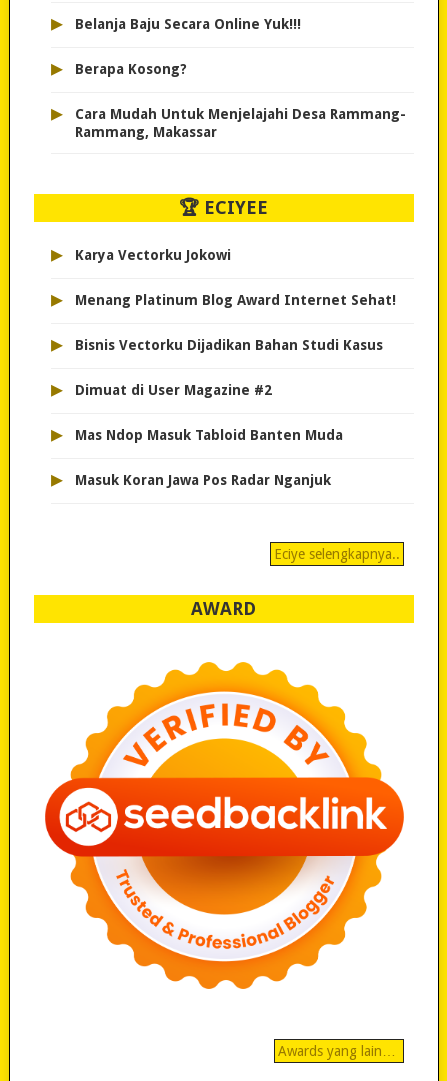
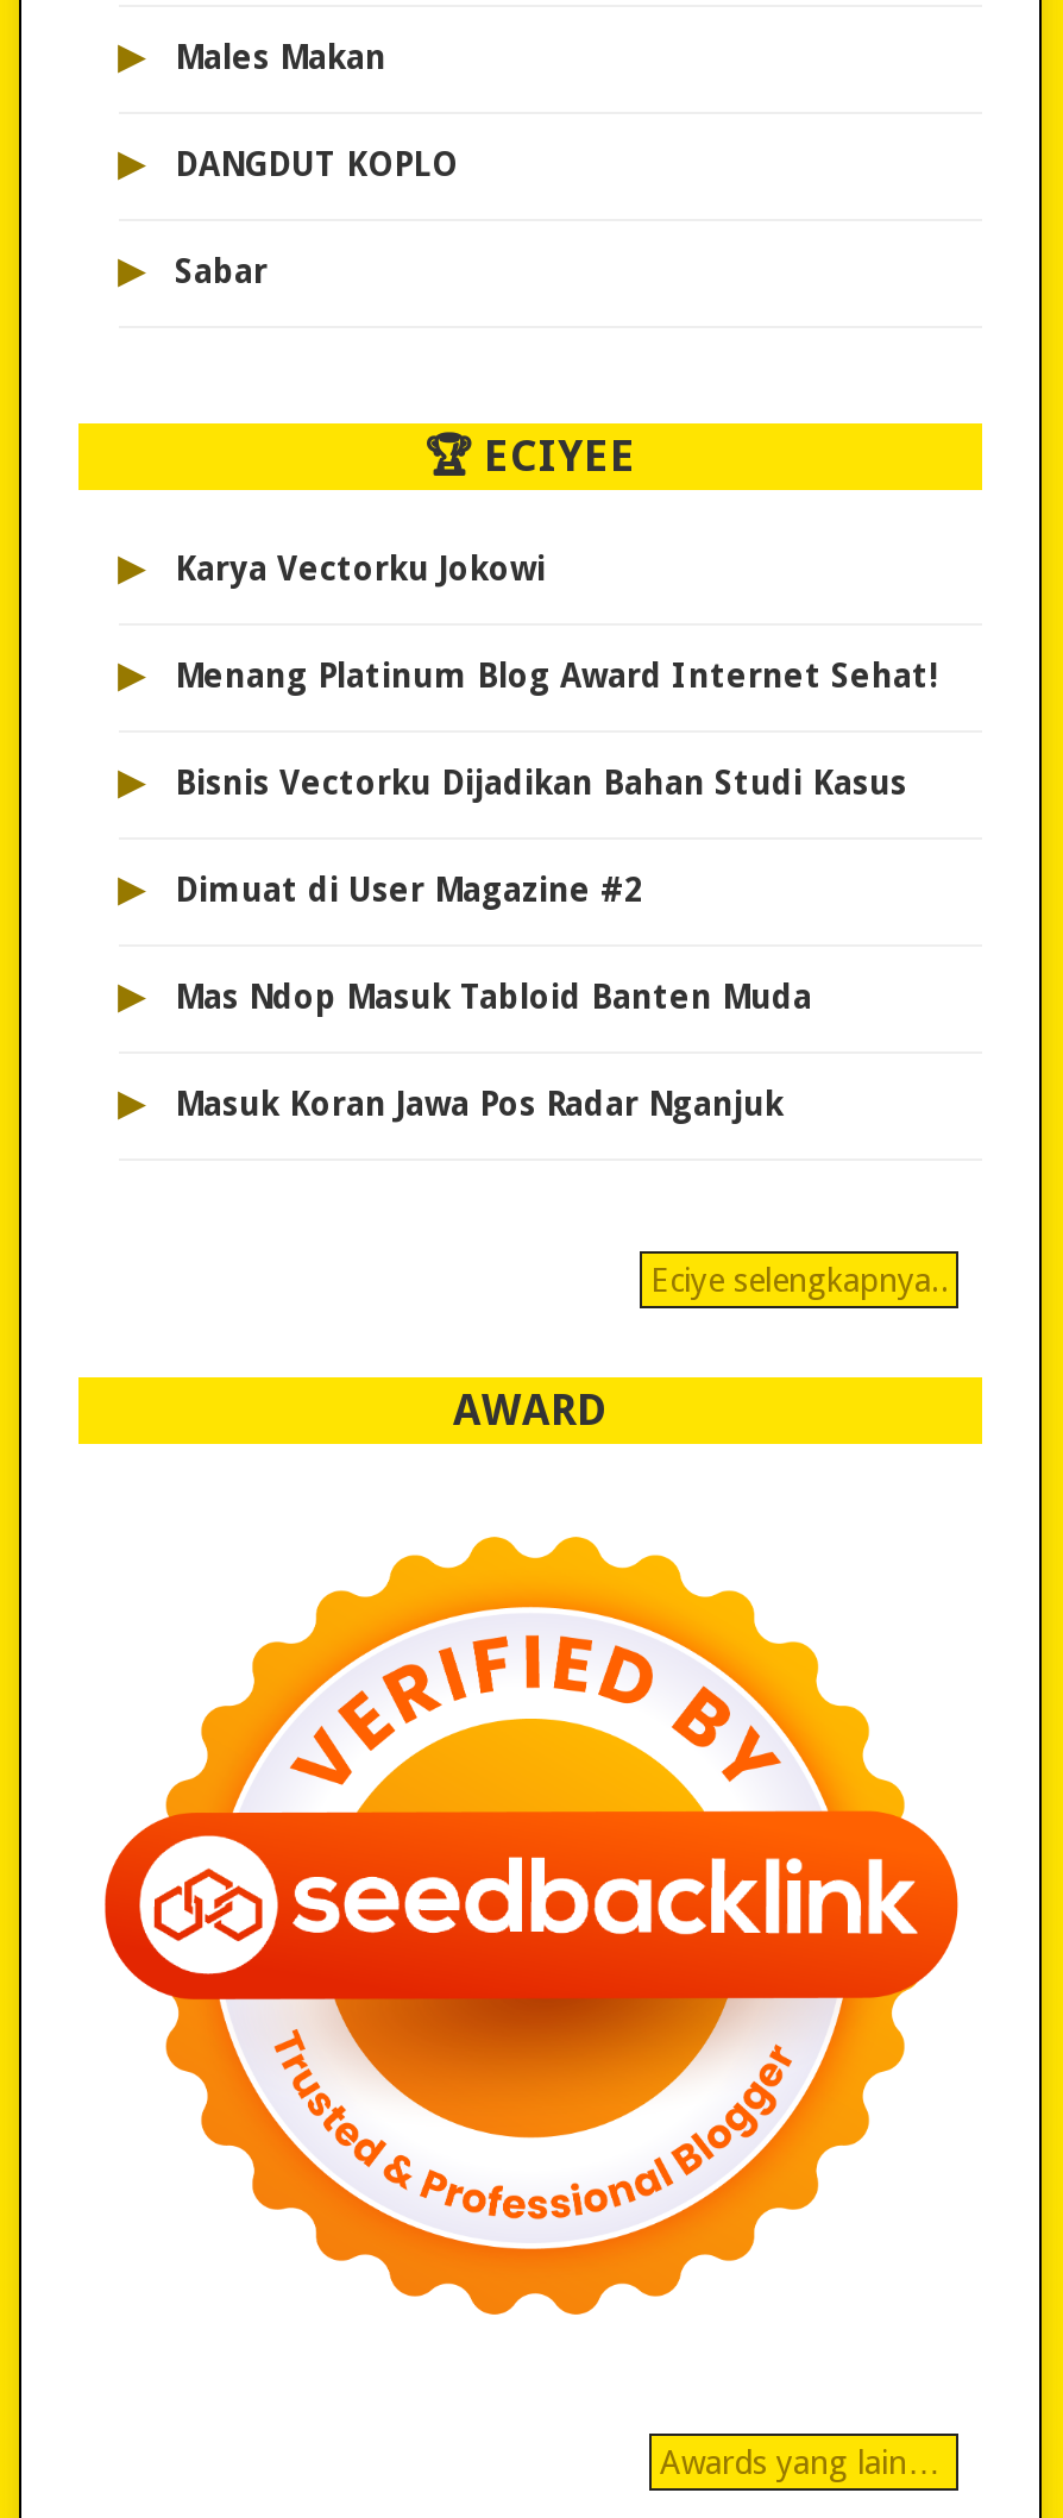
[74,16,300,32] Belanja Baju Secara Online Yuk!!! -> [175,38,386,76] Males Makan
[74,61,186,77] Berapa Kosong? -> [175,145,458,183] DANGDUT KOPLO
[74,106,405,140] Cara Mudah Untuk Menjelajahi Desa Rammang- | Rammang, Makassar -> [175,252,268,290] Sabar

